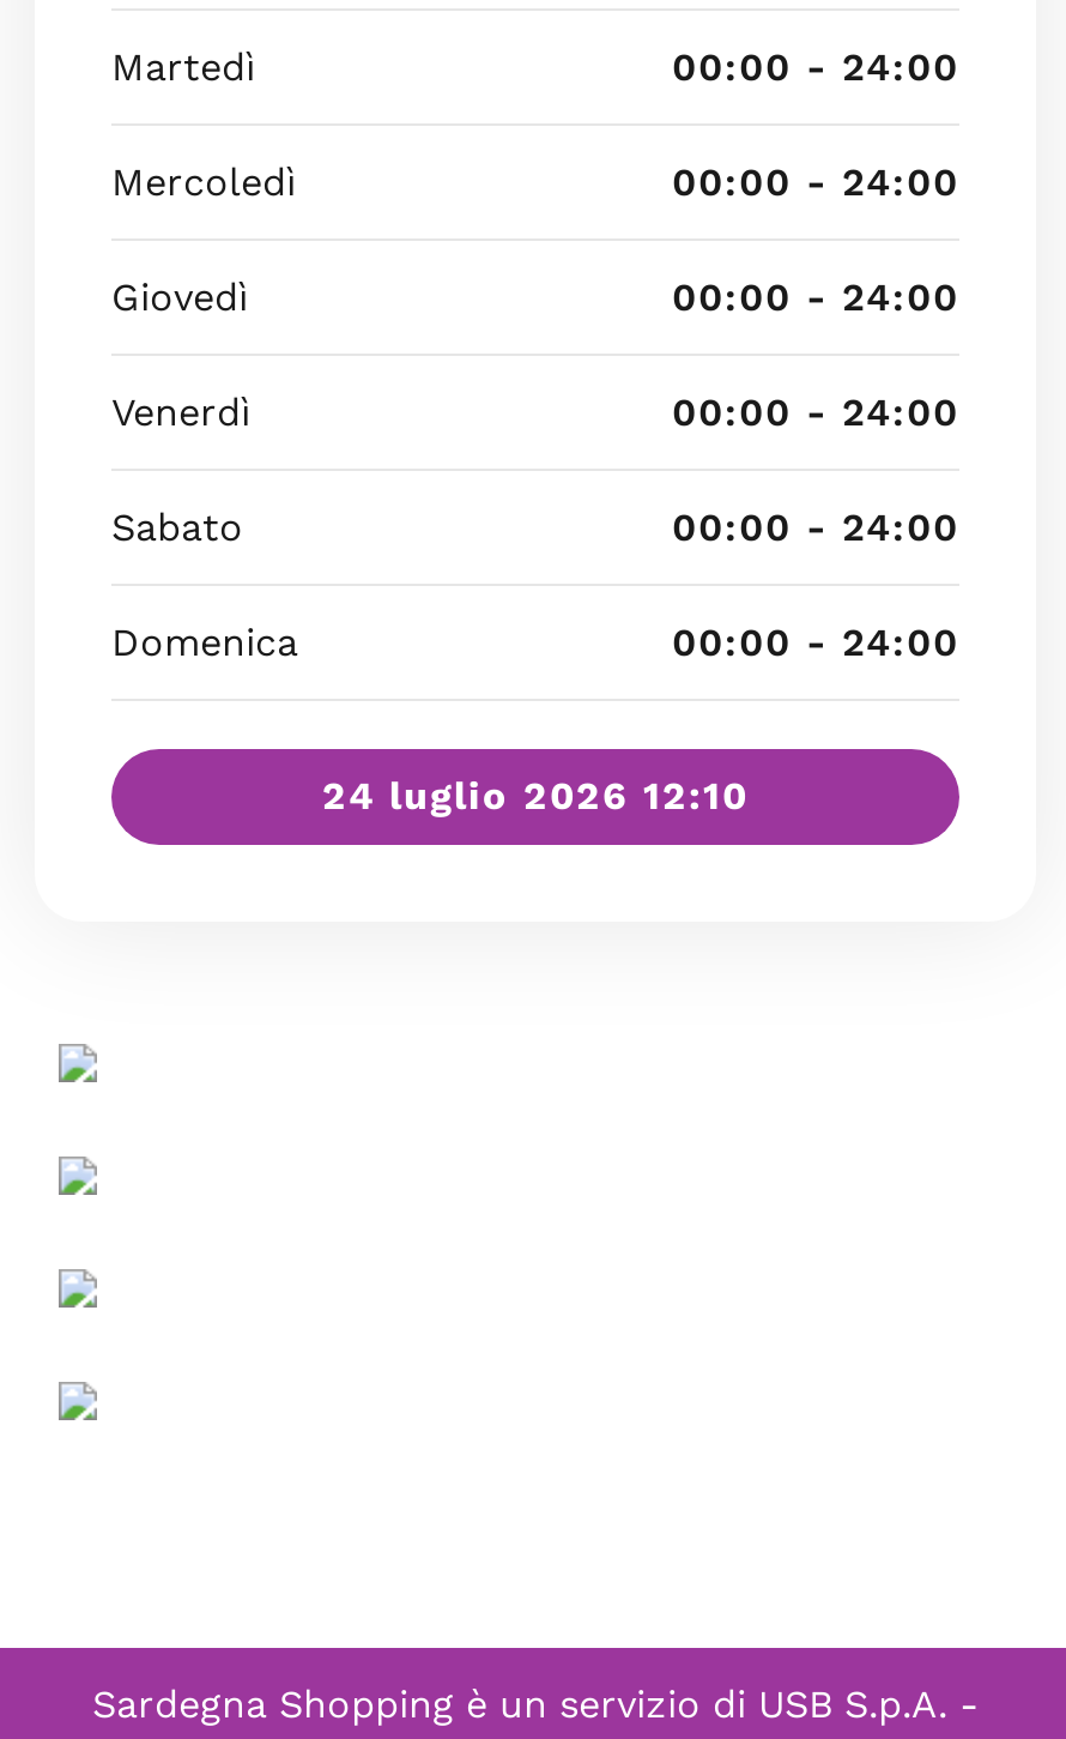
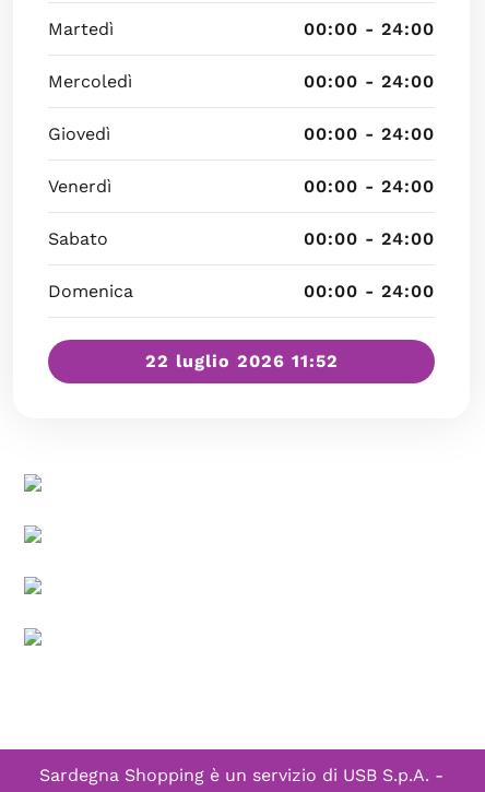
[322,773,749,819] 24 luglio 2026 12:10 -> [145,351,338,371] 22 luglio 2026 11:52

